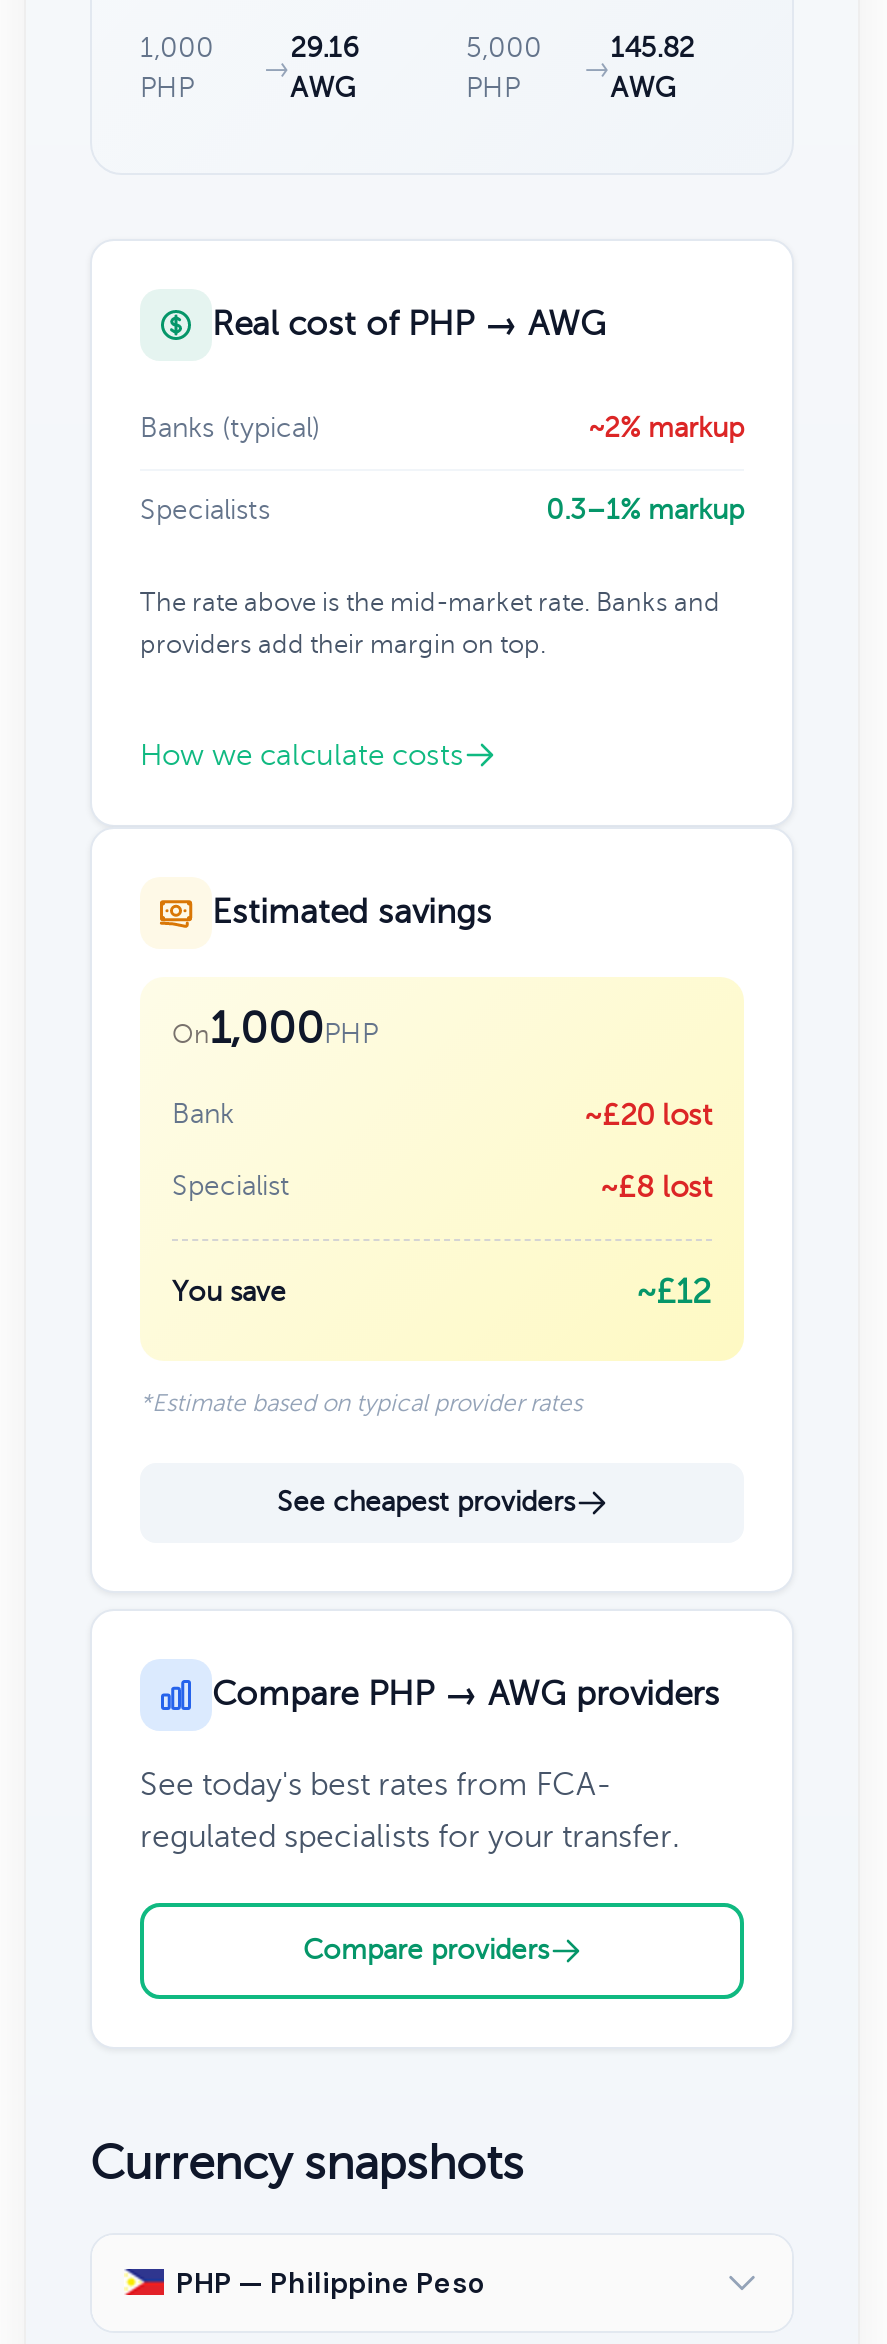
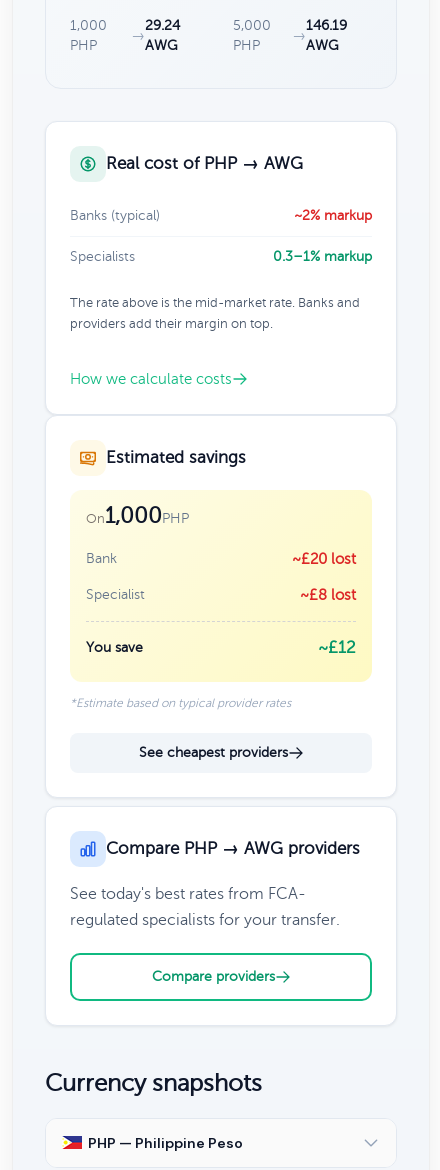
[290,32,358,62] 29.16 -> [145,18,180,33] 29.24
[611,32,695,62] 145.82 -> [306,18,347,33] 146.19

